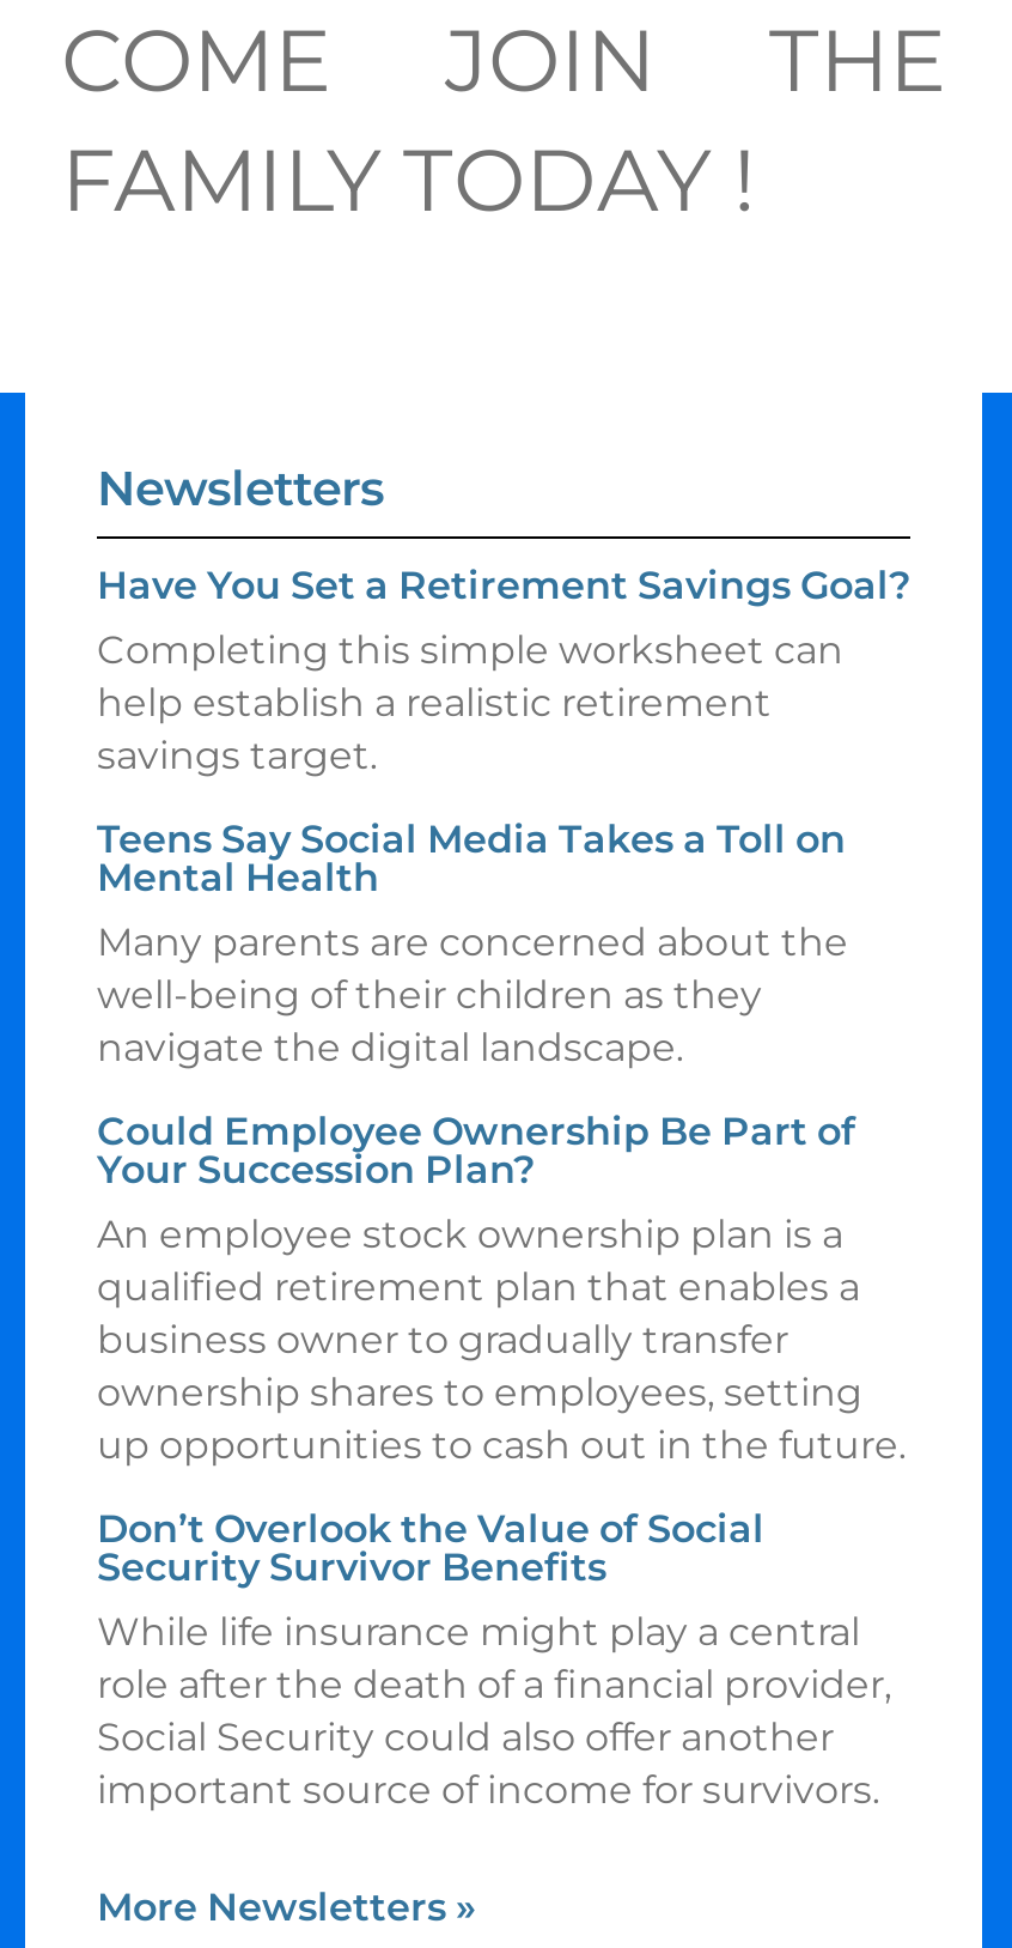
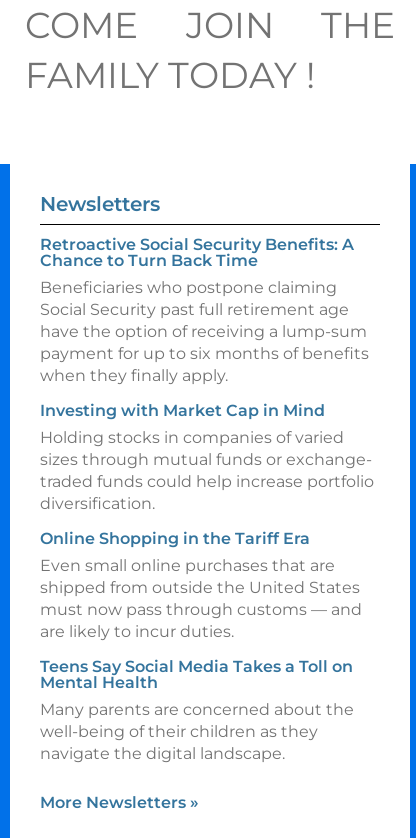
[97,563,910,778] Have You Set a Retirement Savings Goal? | Completing this simple worksheet can | help establish a realistic retirement | savings target. -> [40,235,374,641] Retroactive Social Security Benefits: A | Chance to Turn Back Time | Beneficiaries who postpone claiming | Social Security past full retirement age | have the option of receiving a lump-sum | payment for up to six months of benefits | when they finally apply. | Investing with Market Cap in Mind | Holding stocks in companies of varied | sizes through mutual funds or exchange- | traded funds could help increase portfolio | diversification. | Online Shopping in the Tariff Era | Even small online purchases that are | shipped from outside the United States | must now pass through customs — and | are likely to incur duties.
moved [97,817,848,1071] -> [40,657,354,763]: Teens Say Social Media Takes a Toll on | Mental Health | Many parents are concerned about the | well-being of their children as they | navigate the digital landscape.
[97,1109,906,1813] Could Employee Ownership Be Part of | Your Succession Plan? | An employee stock ownership plan is a | qualified retirement plan that enables a | business owner to gradually transfer | ownership shares to employees, setting | up opportunities to cash out in the future. | Don’t Overlook the Value of Social | Security Survivor Benefits | While life insurance might play a central | role after the death of a financial provider, | Social Security could also offer another | important source of income for survivors. -> none

